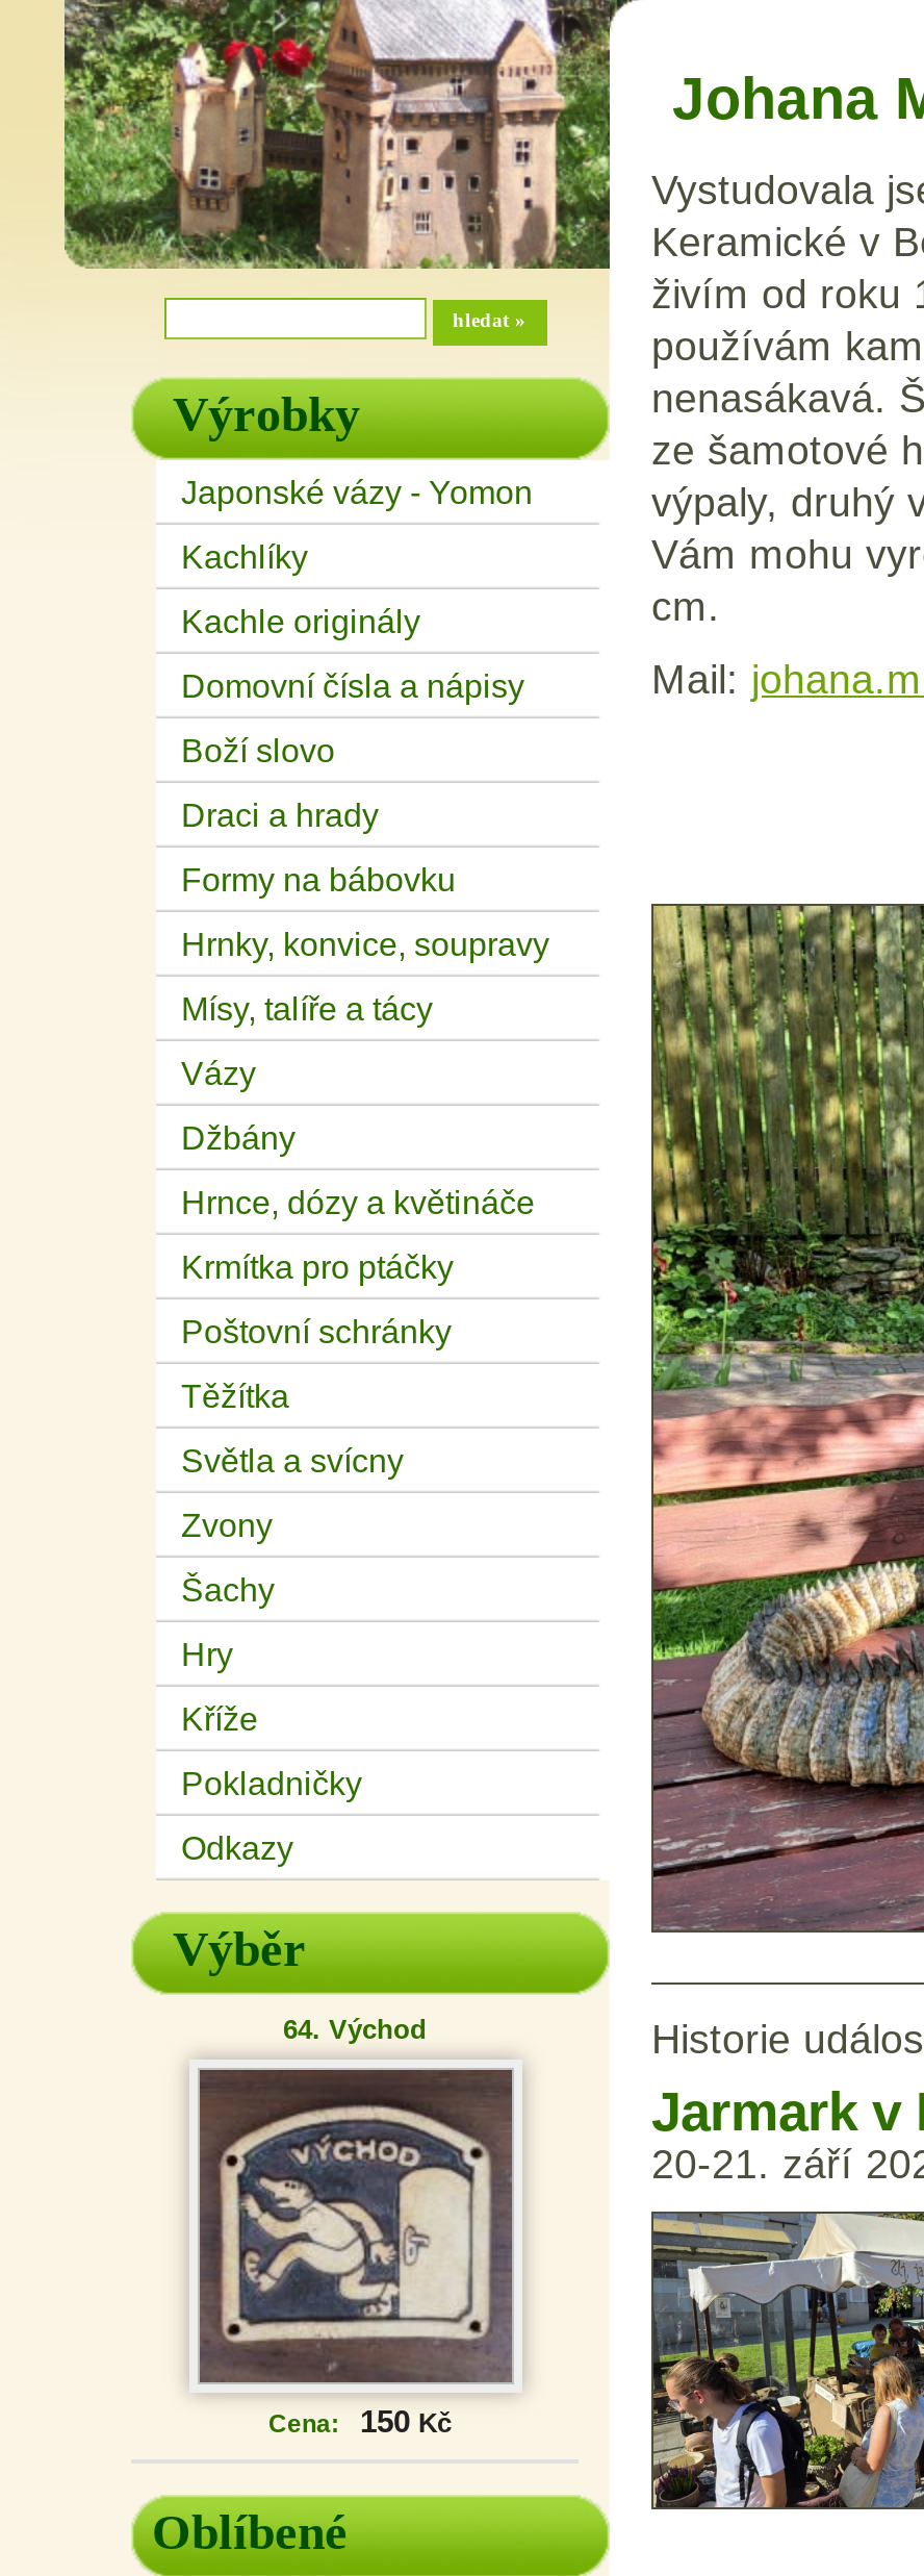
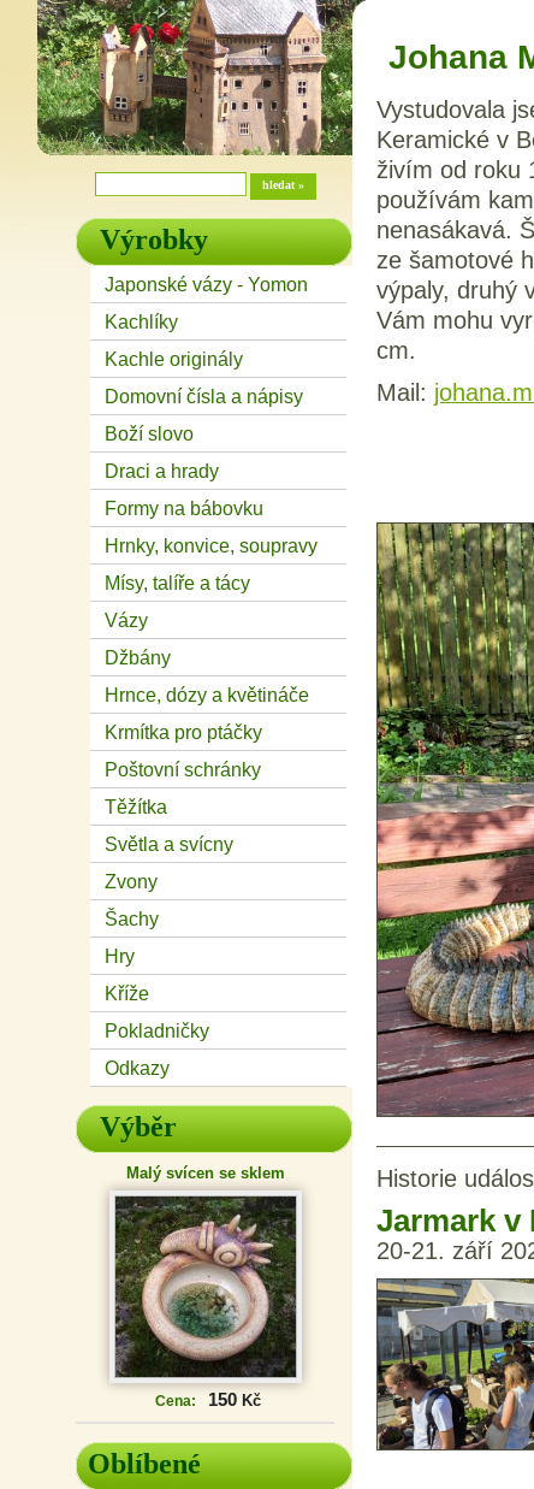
[283,2014,427,2045] 64. Východ -> [126,1164,284,1182] Malý svícen se sklem
[200,2070,514,2384] [image] -> [115,1198,296,1377] [image]

